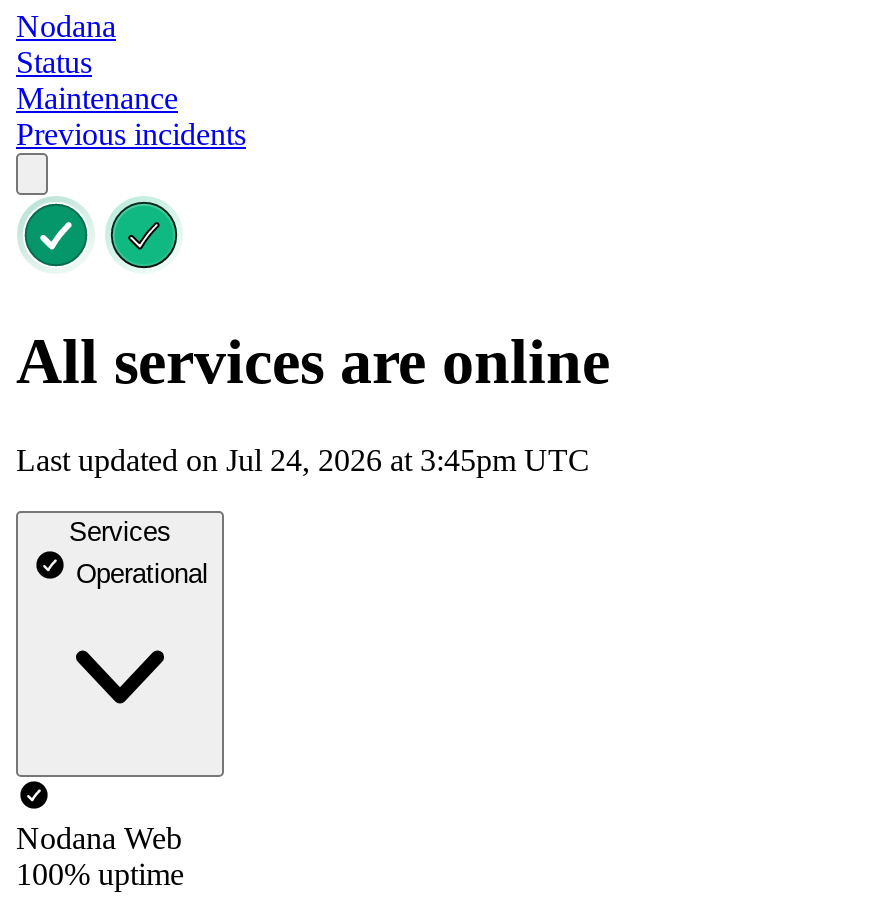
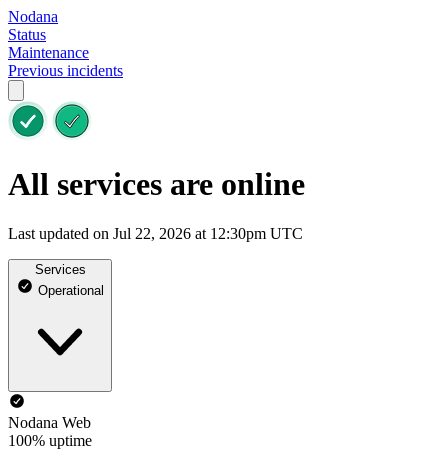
[16,443,590,477] Last updated on Jul 24, 2026 at 3:45pm UTC -> [8,225,303,242] Last updated on Jul 22, 2026 at 12:30pm UTC

